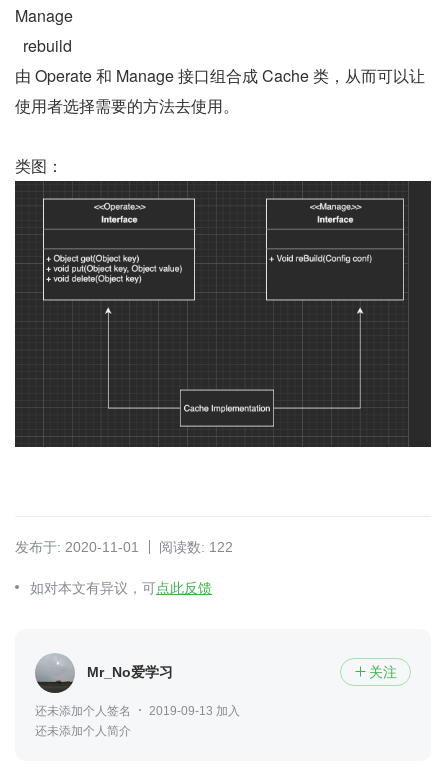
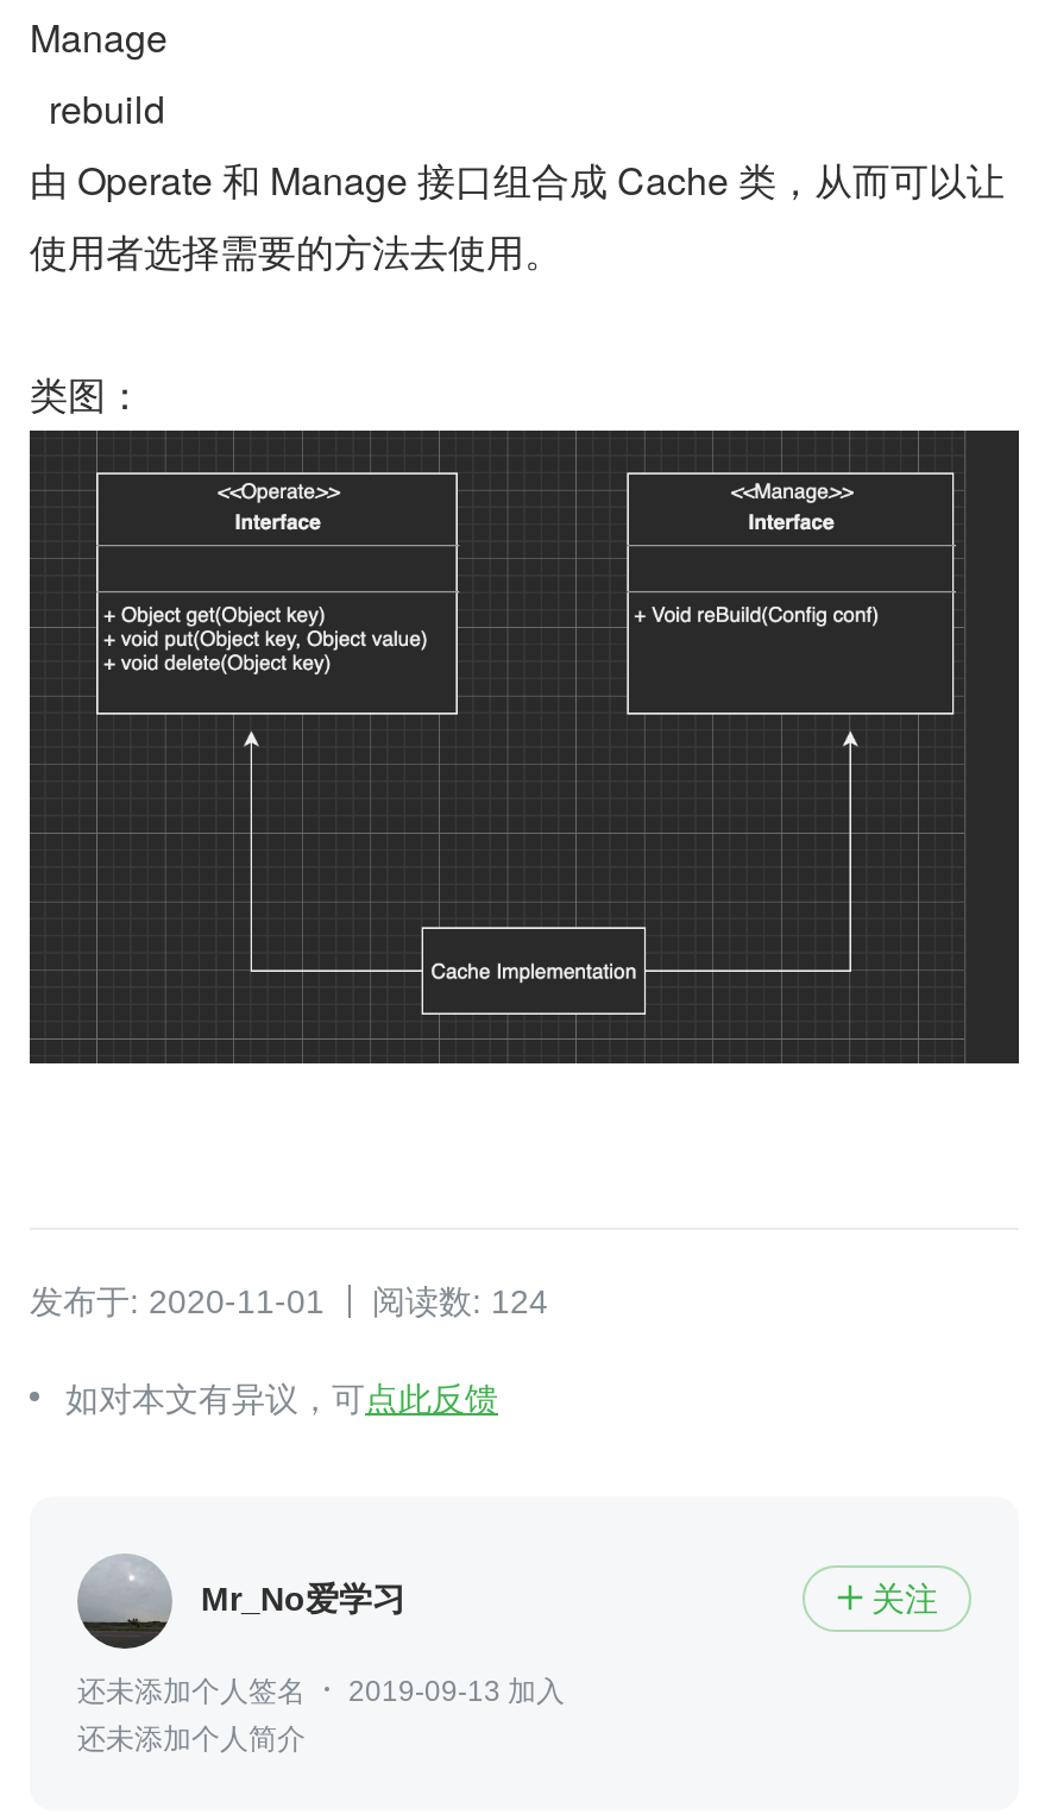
[15,539,233,555] 发布于: 2020-11-01 阅读数: 122 -> [30,1282,548,1320] 发布于: 2020-11-01 阅读数: 124

